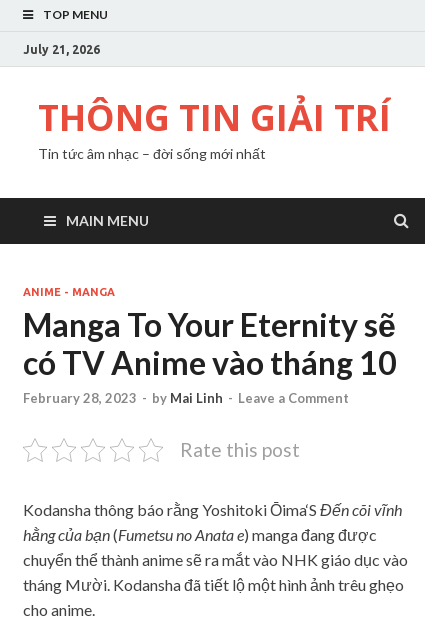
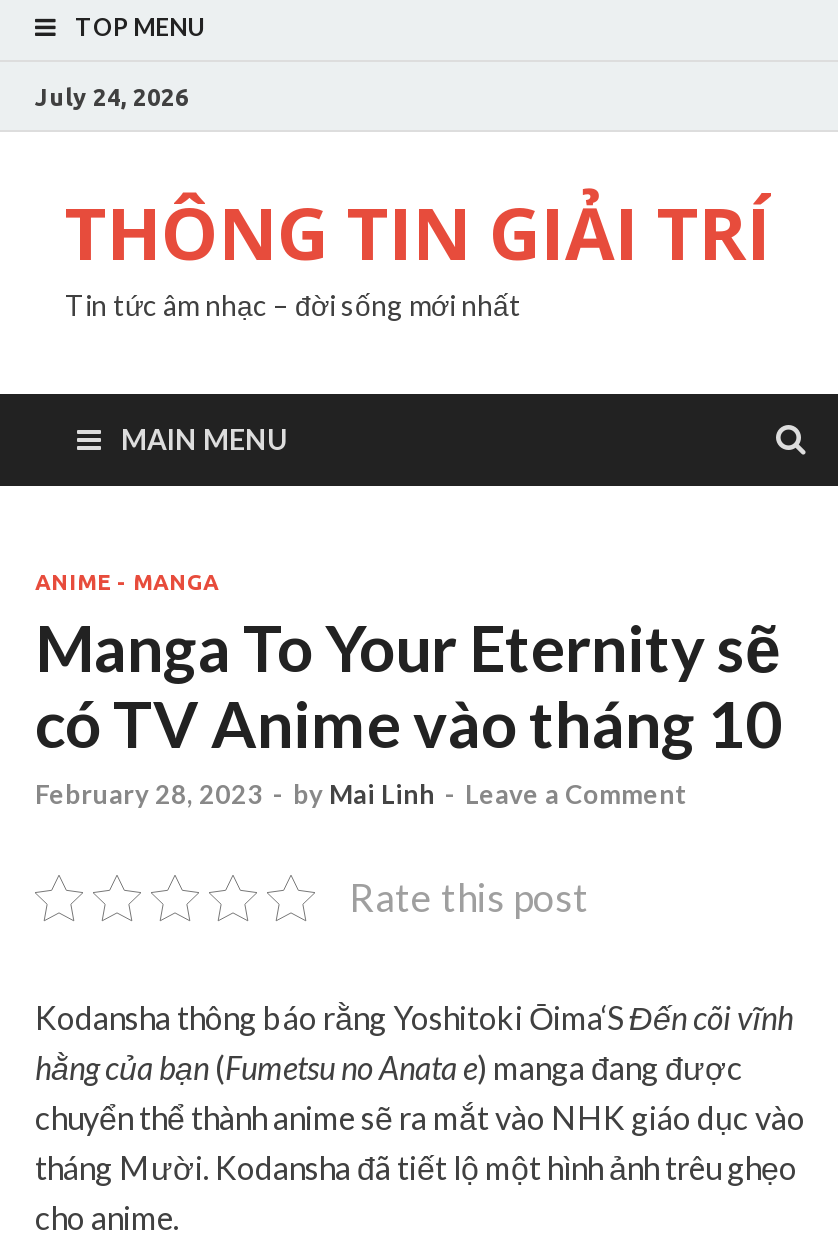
[23,42,100,55] July 21, 2026 -> [35,83,189,109] July 24, 2026

